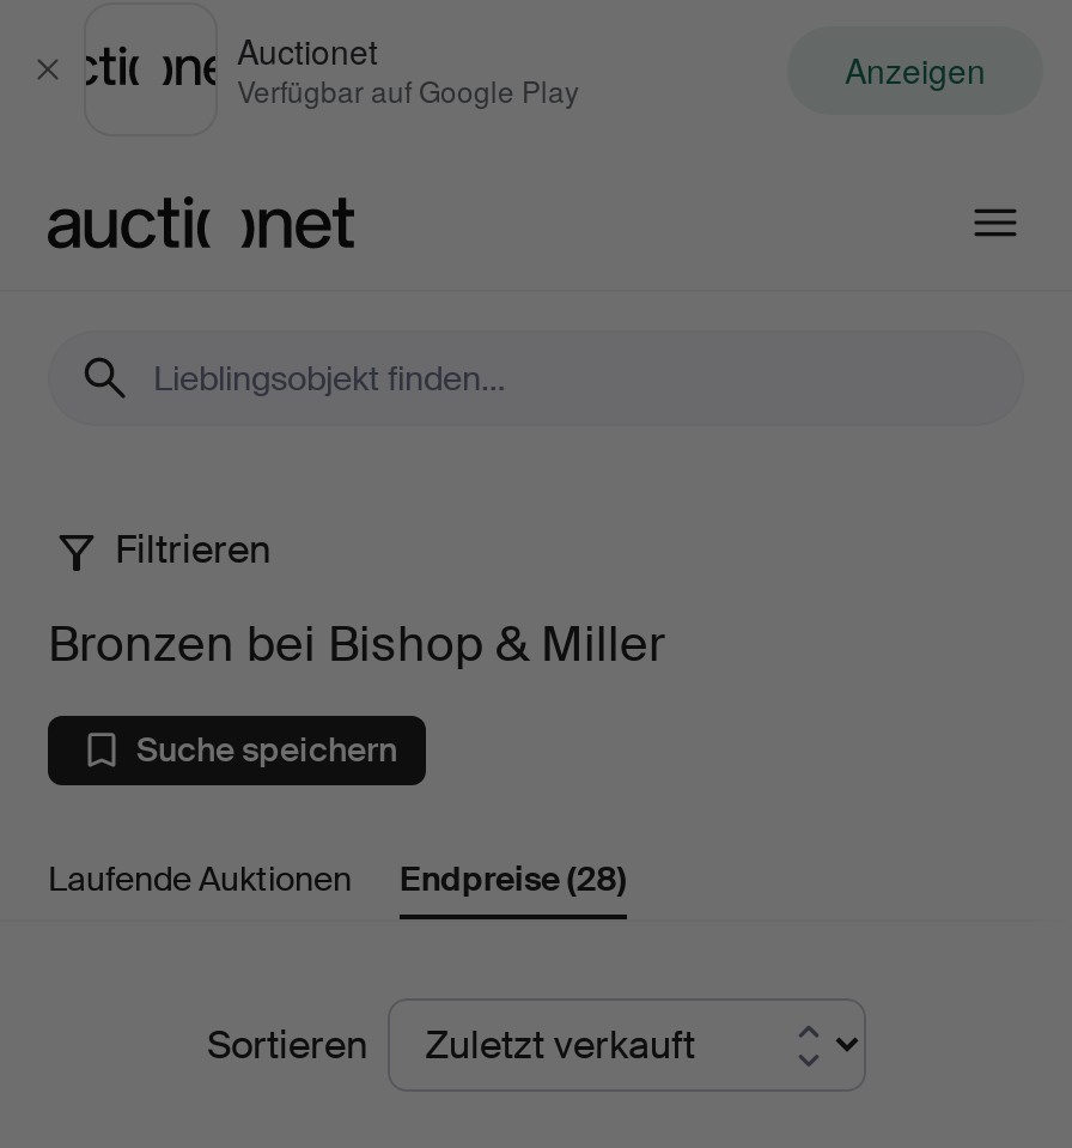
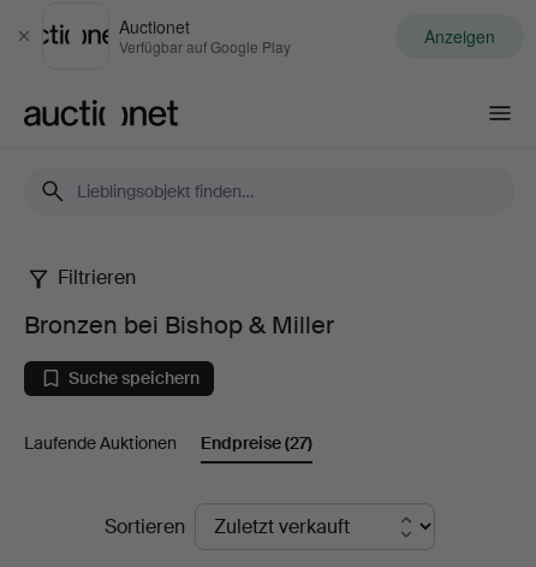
[400,856,627,899] Endpreise(28) -> [201,432,312,453] Endpreise(27)

